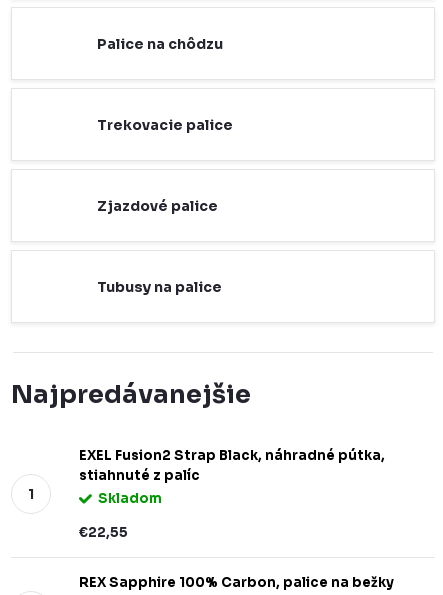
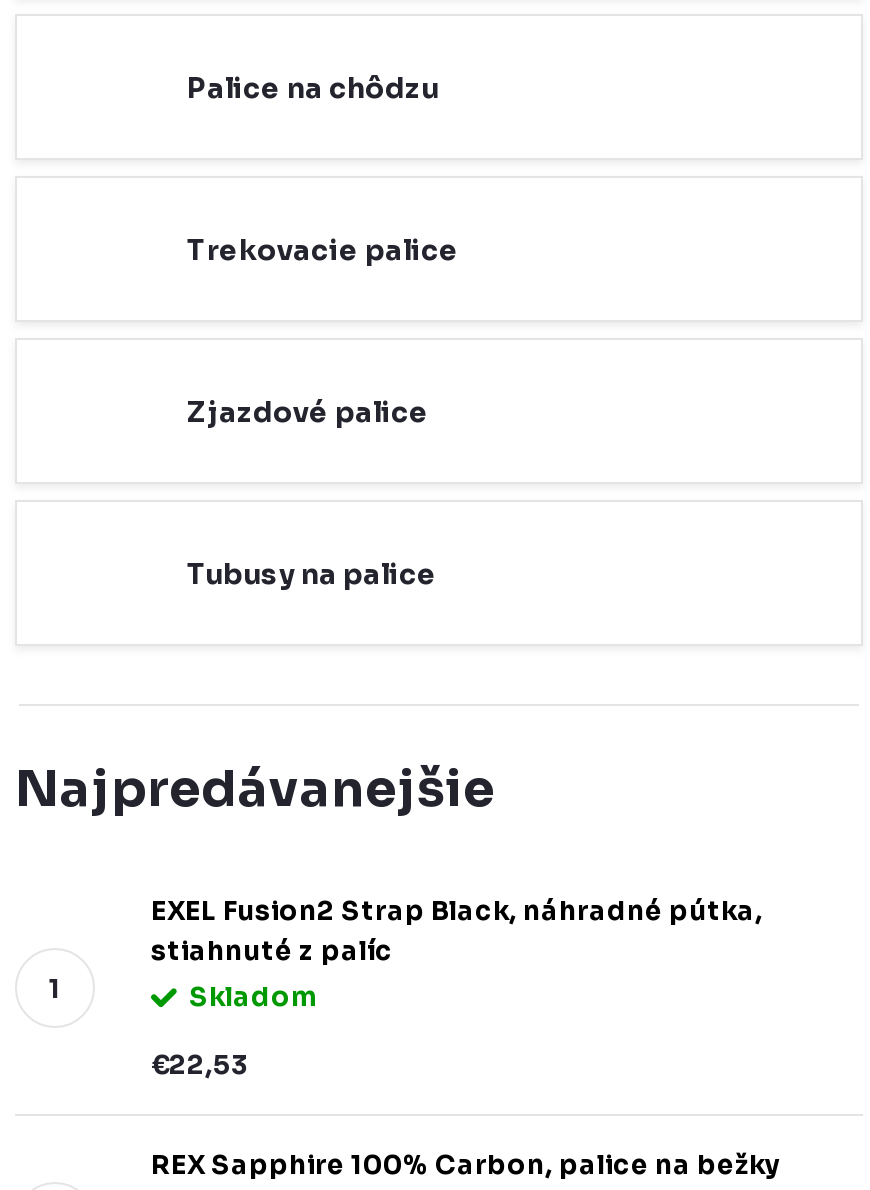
[79,524,128,541] €22,55 -> [151,1048,249,1082] €22,53

